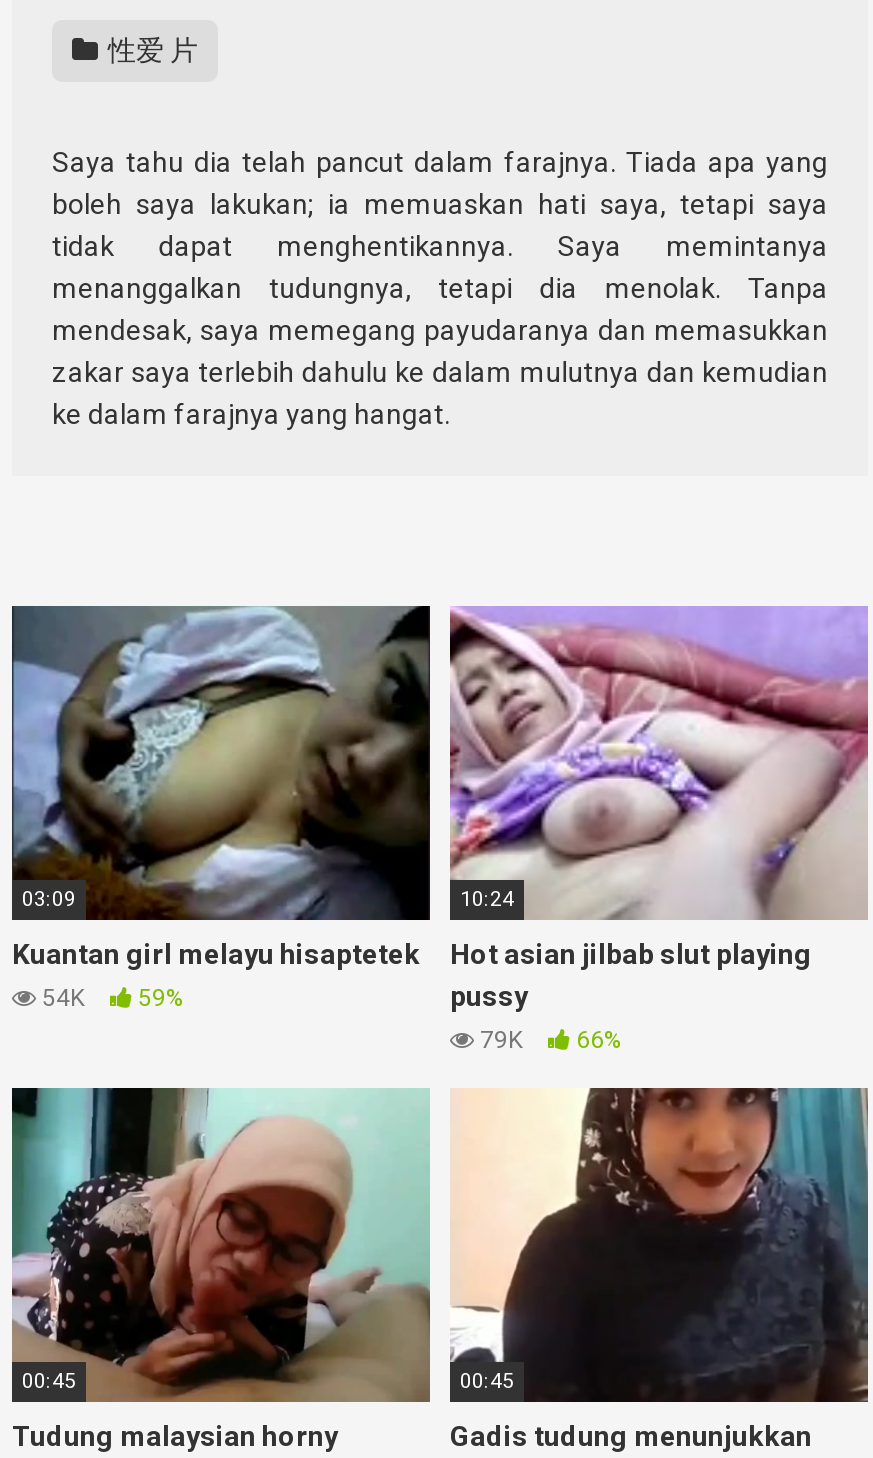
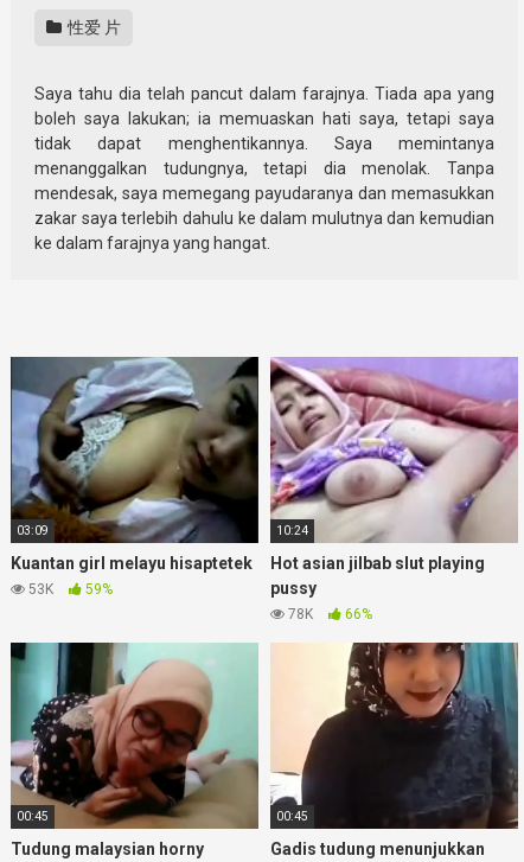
[36,983,184,1011] 54K 59% -> [25,580,113,597] 53K 59%
[474,1025,622,1053] 79K 66% -> [285,605,372,622] 78K 66%

